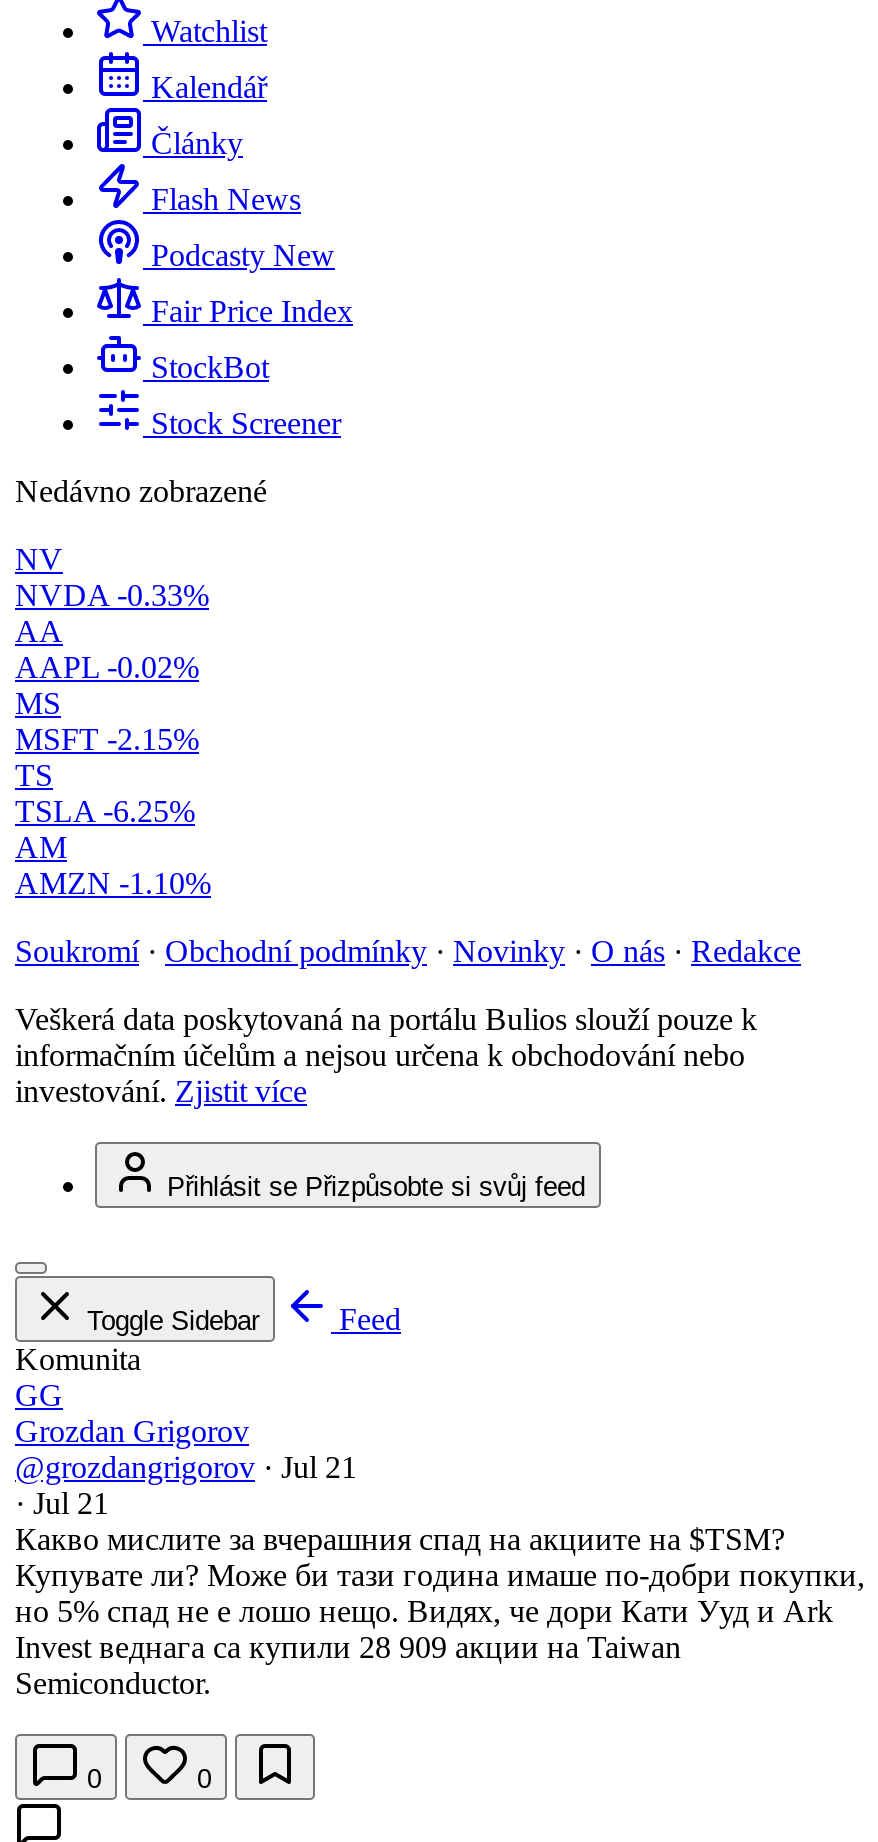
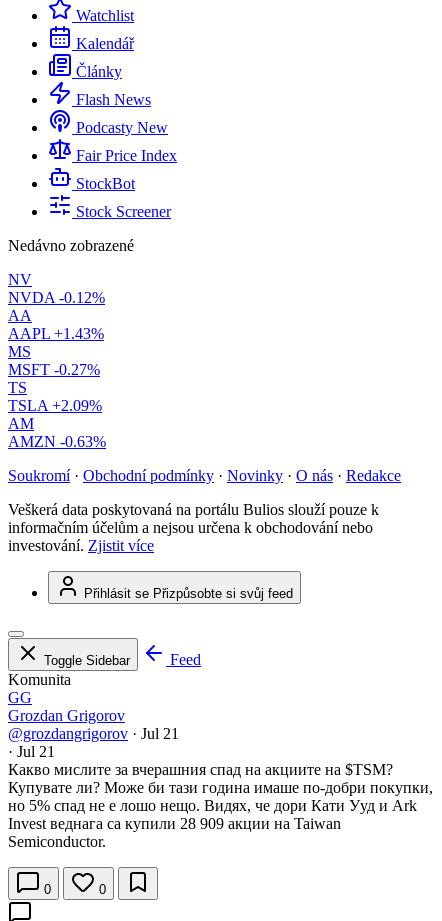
[15,578,209,612] NVDA -0.33% -> [8,289,105,306] NVDA -0.12%
[15,650,199,684] AAPL -0.02% -> [8,325,104,342] AAPL +1.43%
[15,722,199,756] MSFT -2.15% -> [8,361,100,378] MSFT -0.27%
[15,794,195,828] TSLA -6.25% -> [8,397,102,414] TSLA +2.09%
[15,866,211,900] AMZN -1.10% -> [8,433,106,450] AMZN -0.63%

